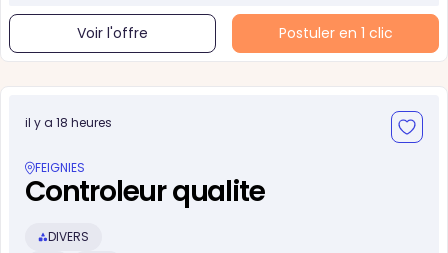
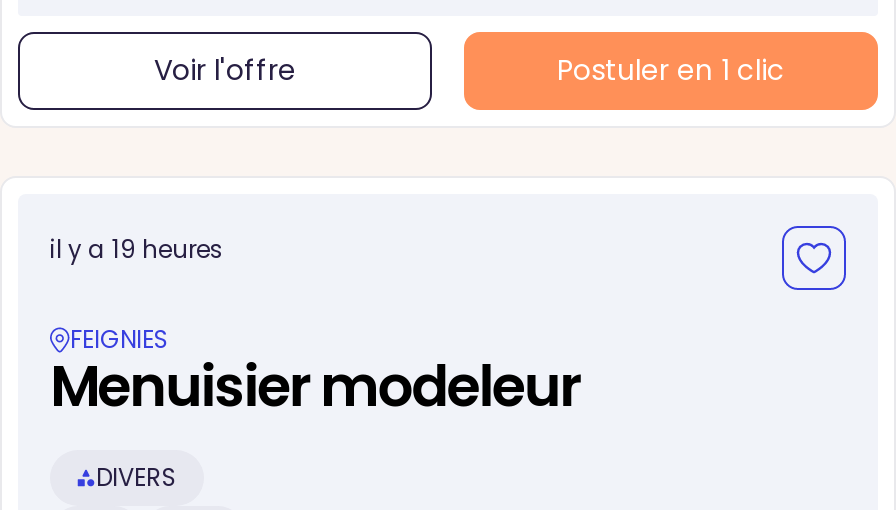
[25,114,112,131] il y a 18 heures -> [50,232,224,266] il y a 19 heures
[25,172,264,211] Controleur qualite -> [50,348,579,426] Menuisier modeleur

